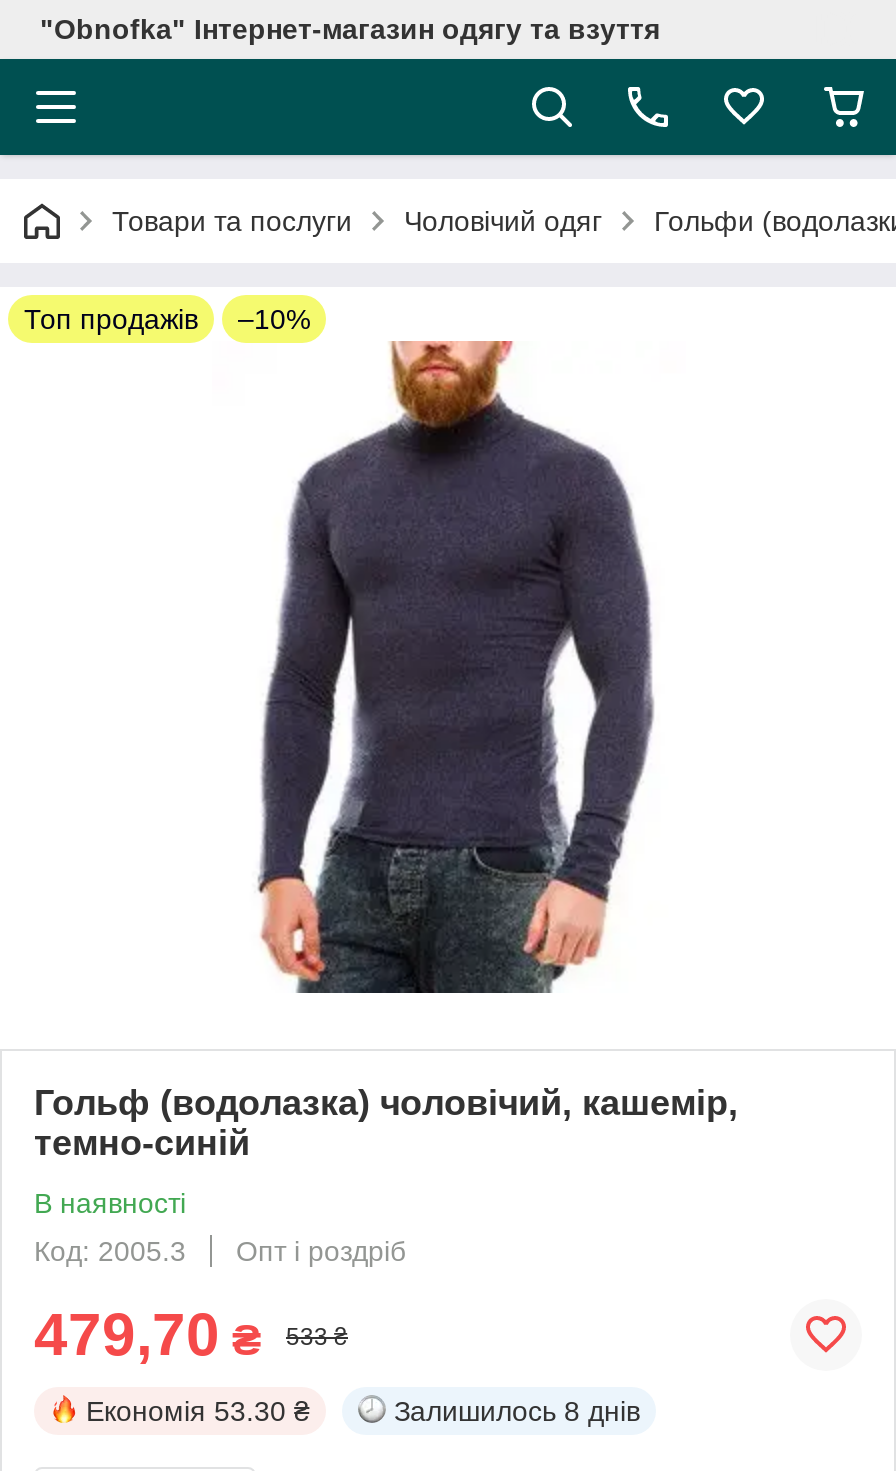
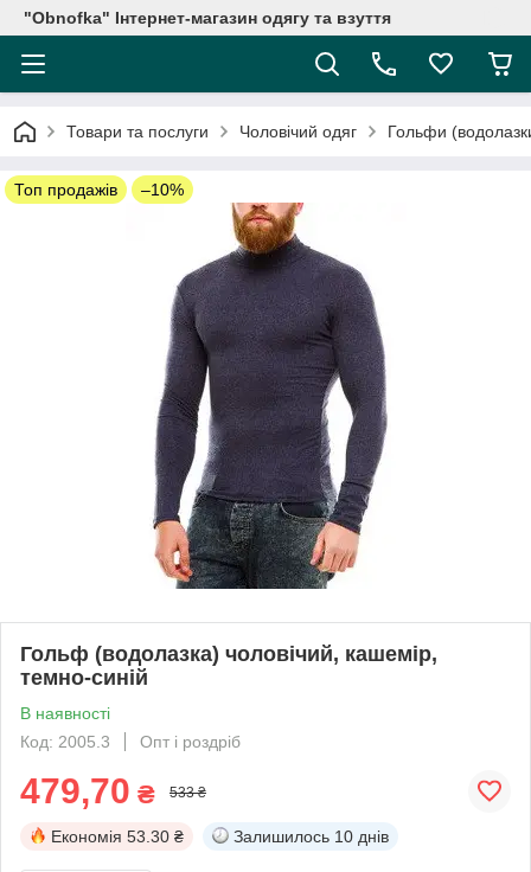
[394,1395,640,1427] Залишилось 8 днів -> [233,827,389,846] Залишилось 10 днів

